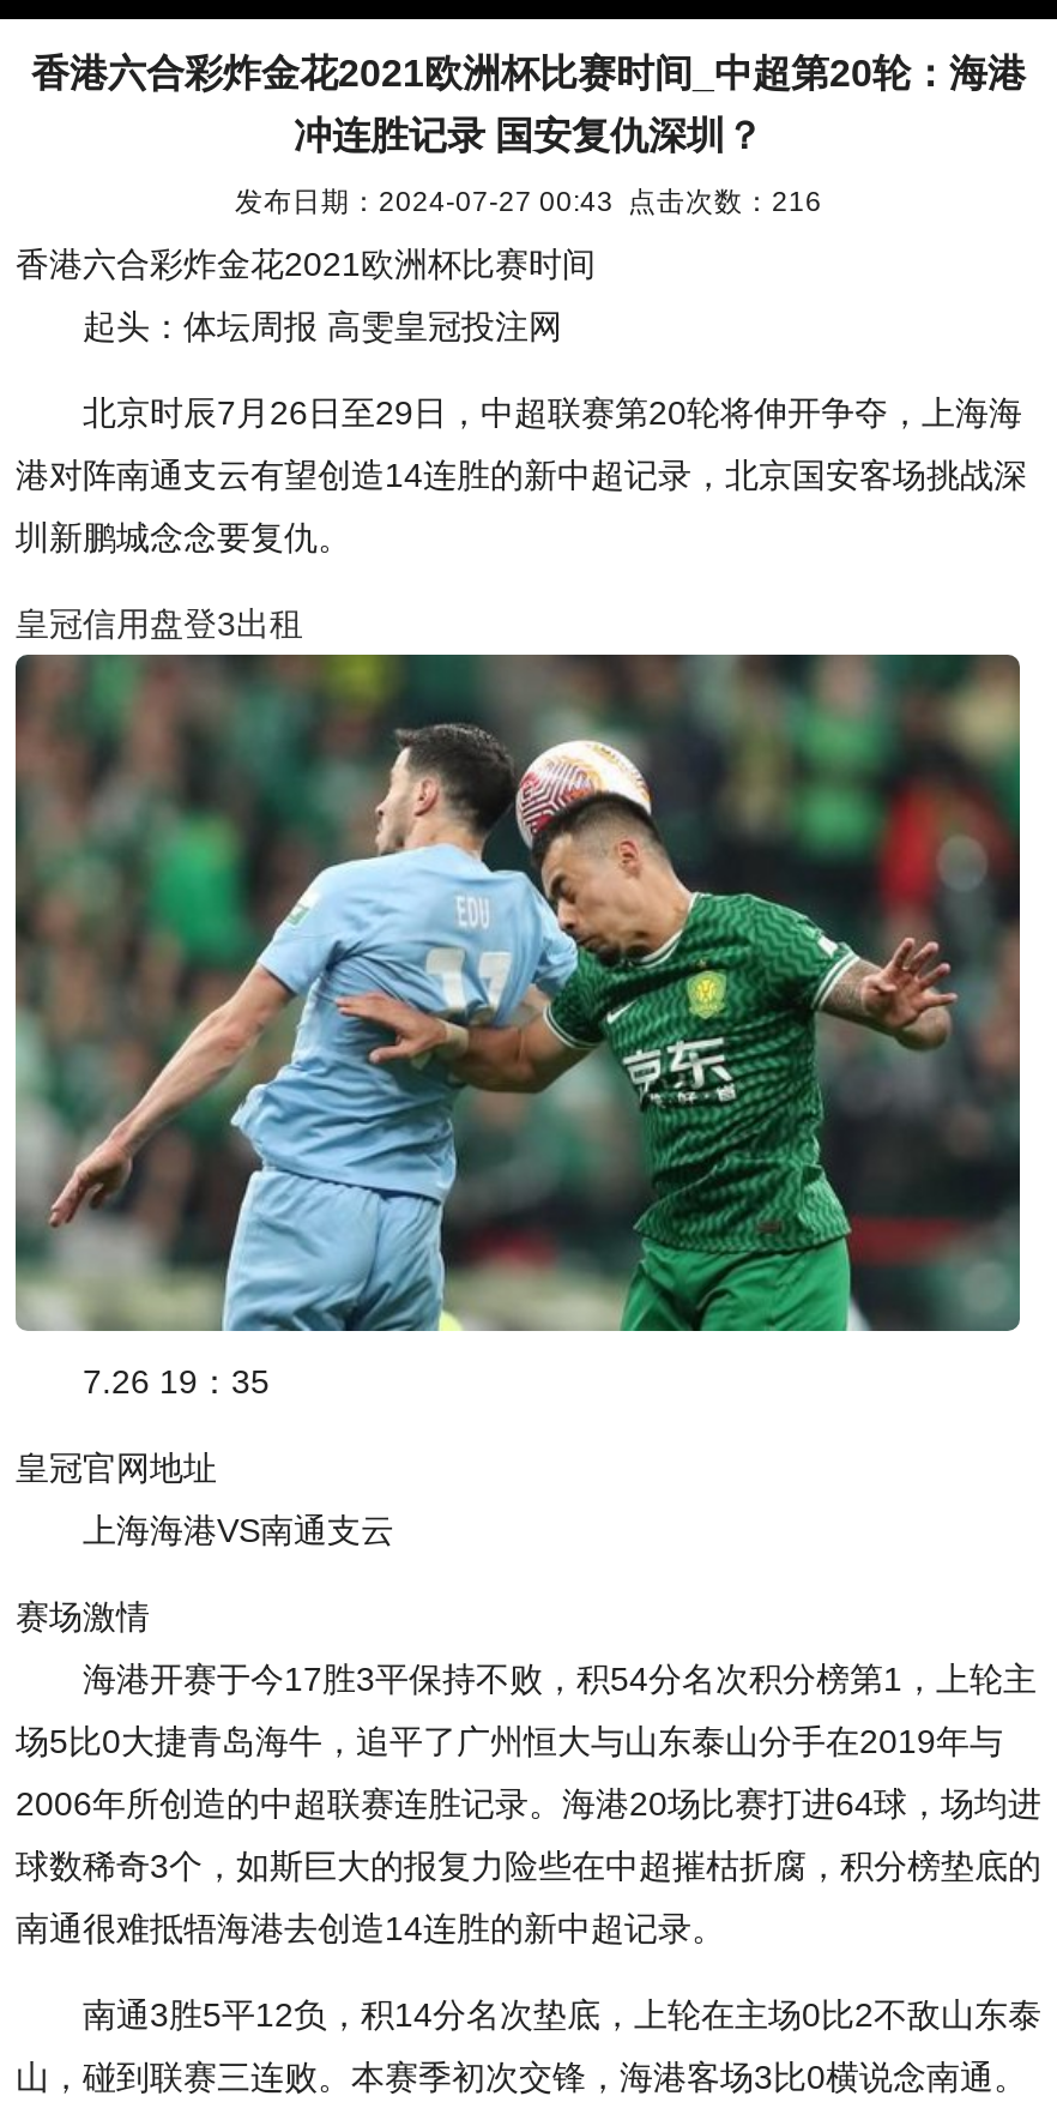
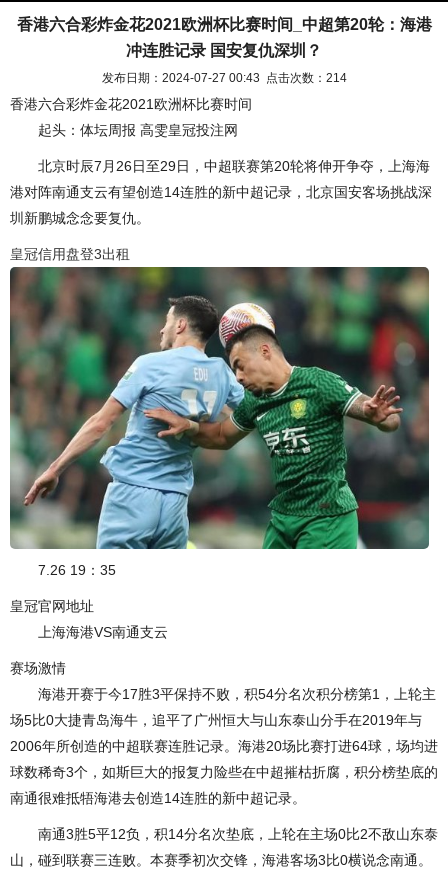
[235,185,822,216] 发布日期：2024-07-27 00:43 点击次数：216 -> [101,71,346,84] 发布日期：2024-07-27 00:43 点击次数：214

